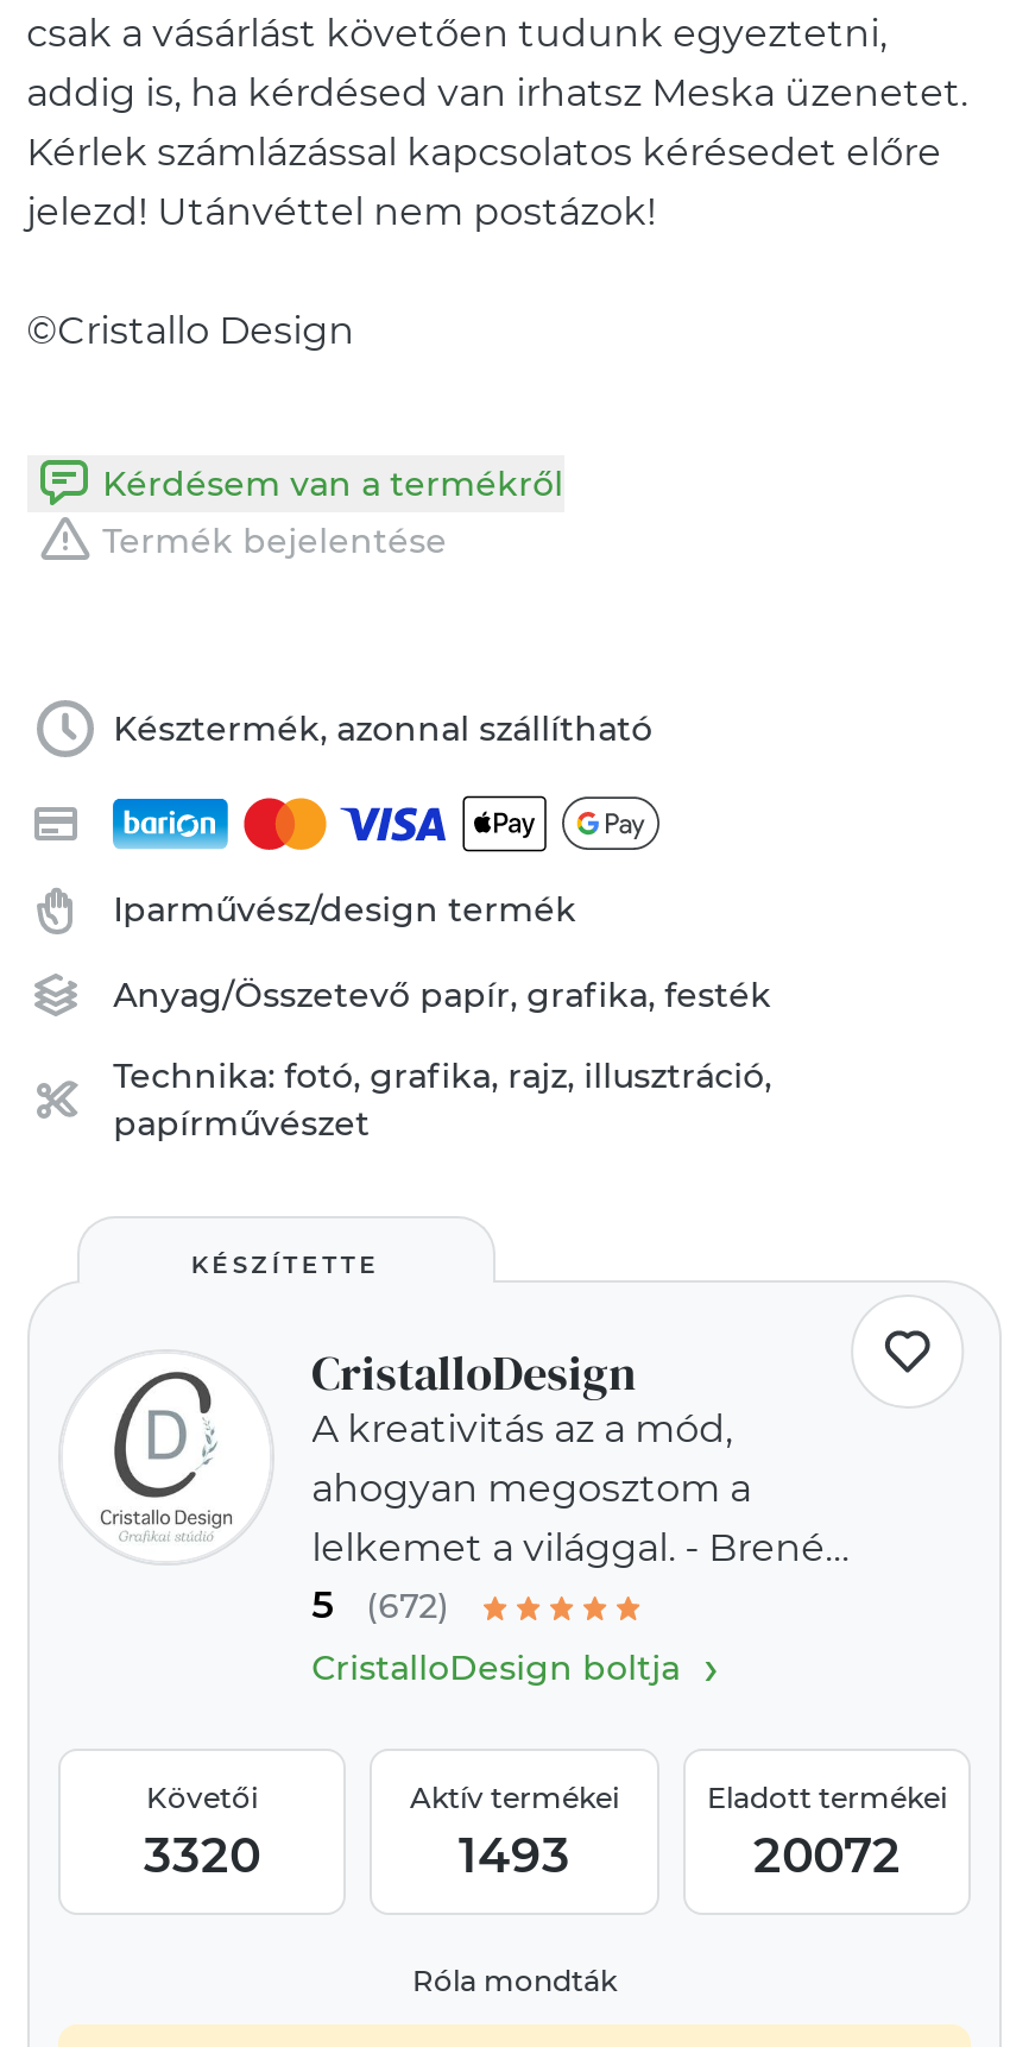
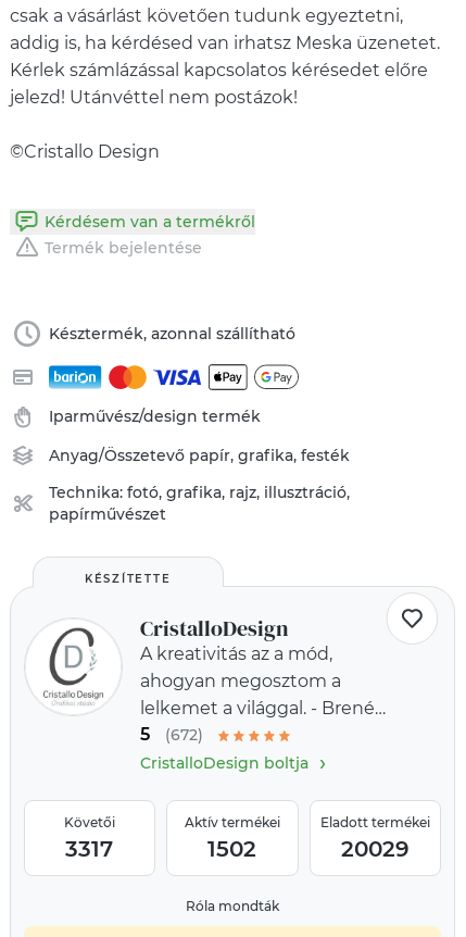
[144,1827,260,1884] 3320 -> [66,836,113,862] 3317
[459,1827,570,1884] 1493 -> [208,836,257,862] 1502
[753,1827,901,1884] 20072 -> [341,836,410,862] 20029

